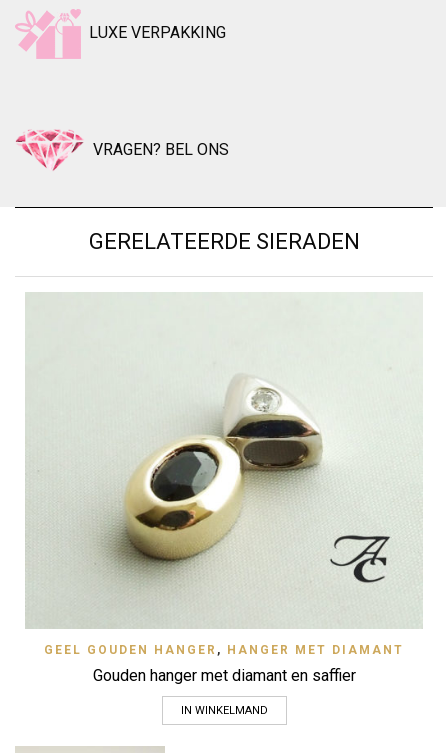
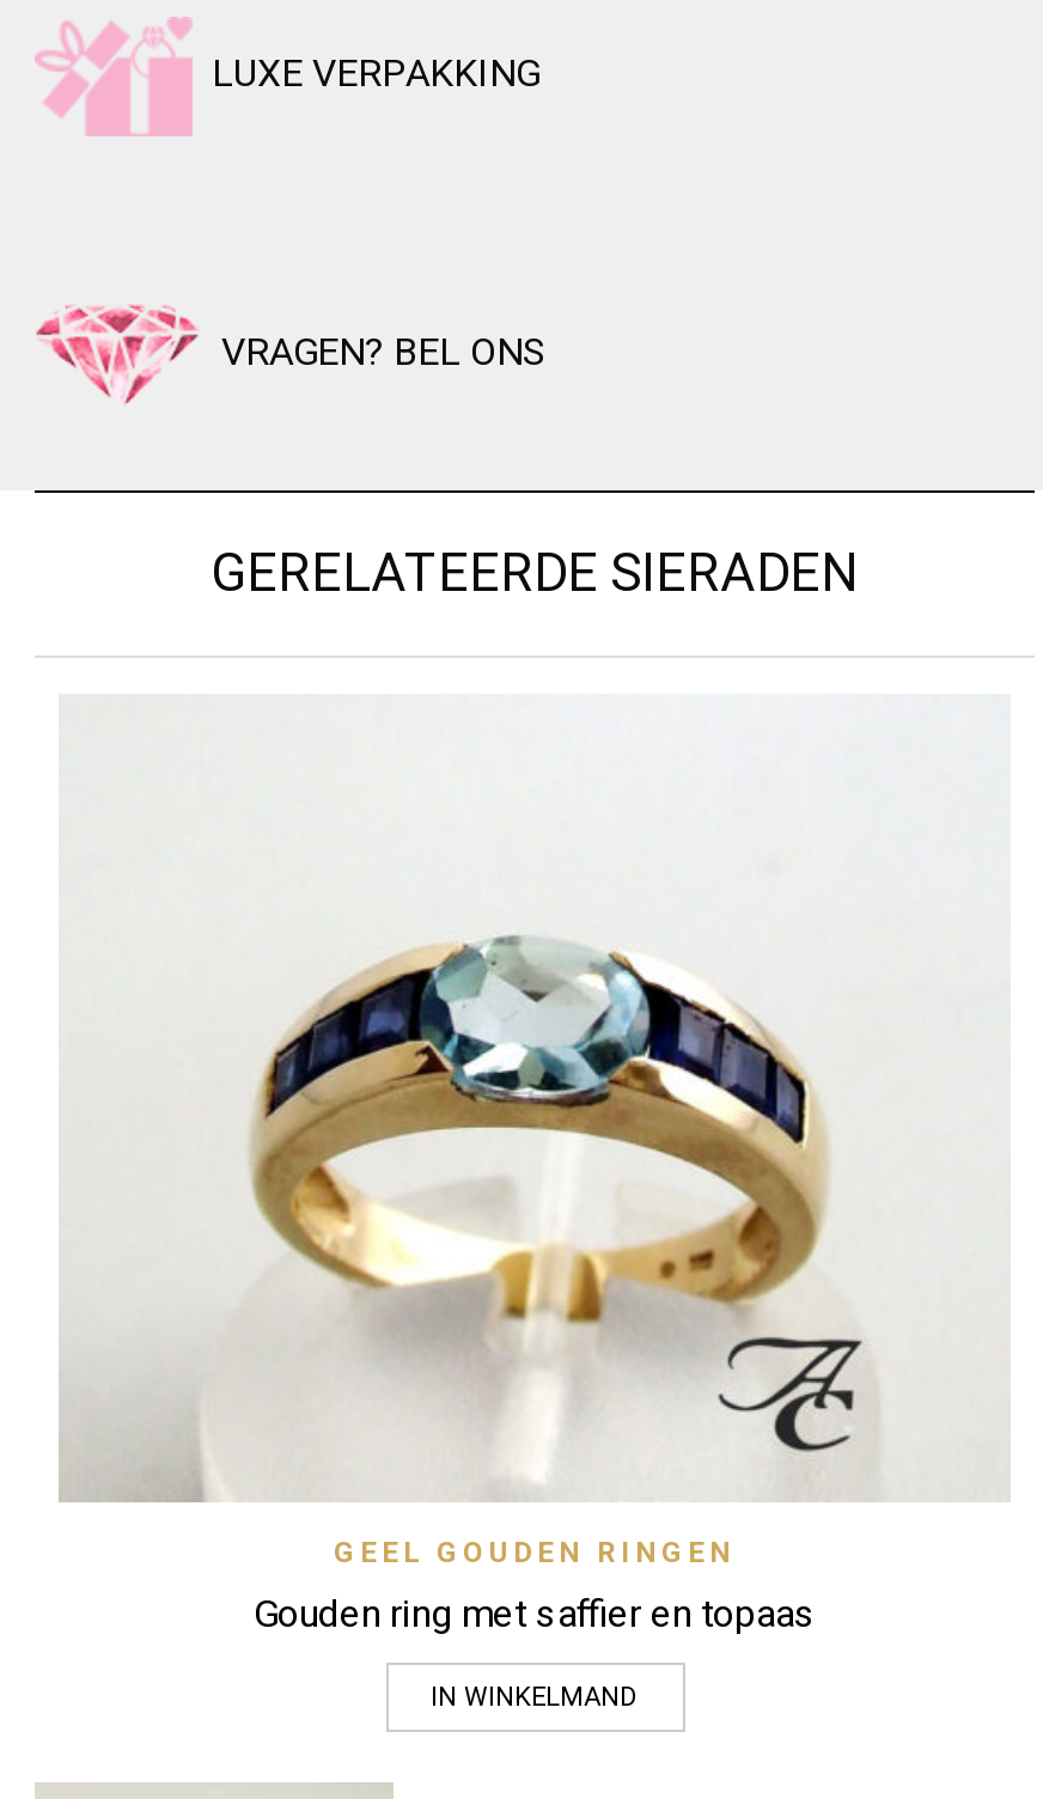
[44,374,404,657] [image] | GEEL GOUDEN HANGER, HANGER MET DIAMANT -> [166,895,929,1569] [image] | GEEL GOUDEN RINGEN
[92,666,355,685] Gouden hanger met diamant en saffier -> [254,1590,816,1636] Gouden ring met saffier en topaas

